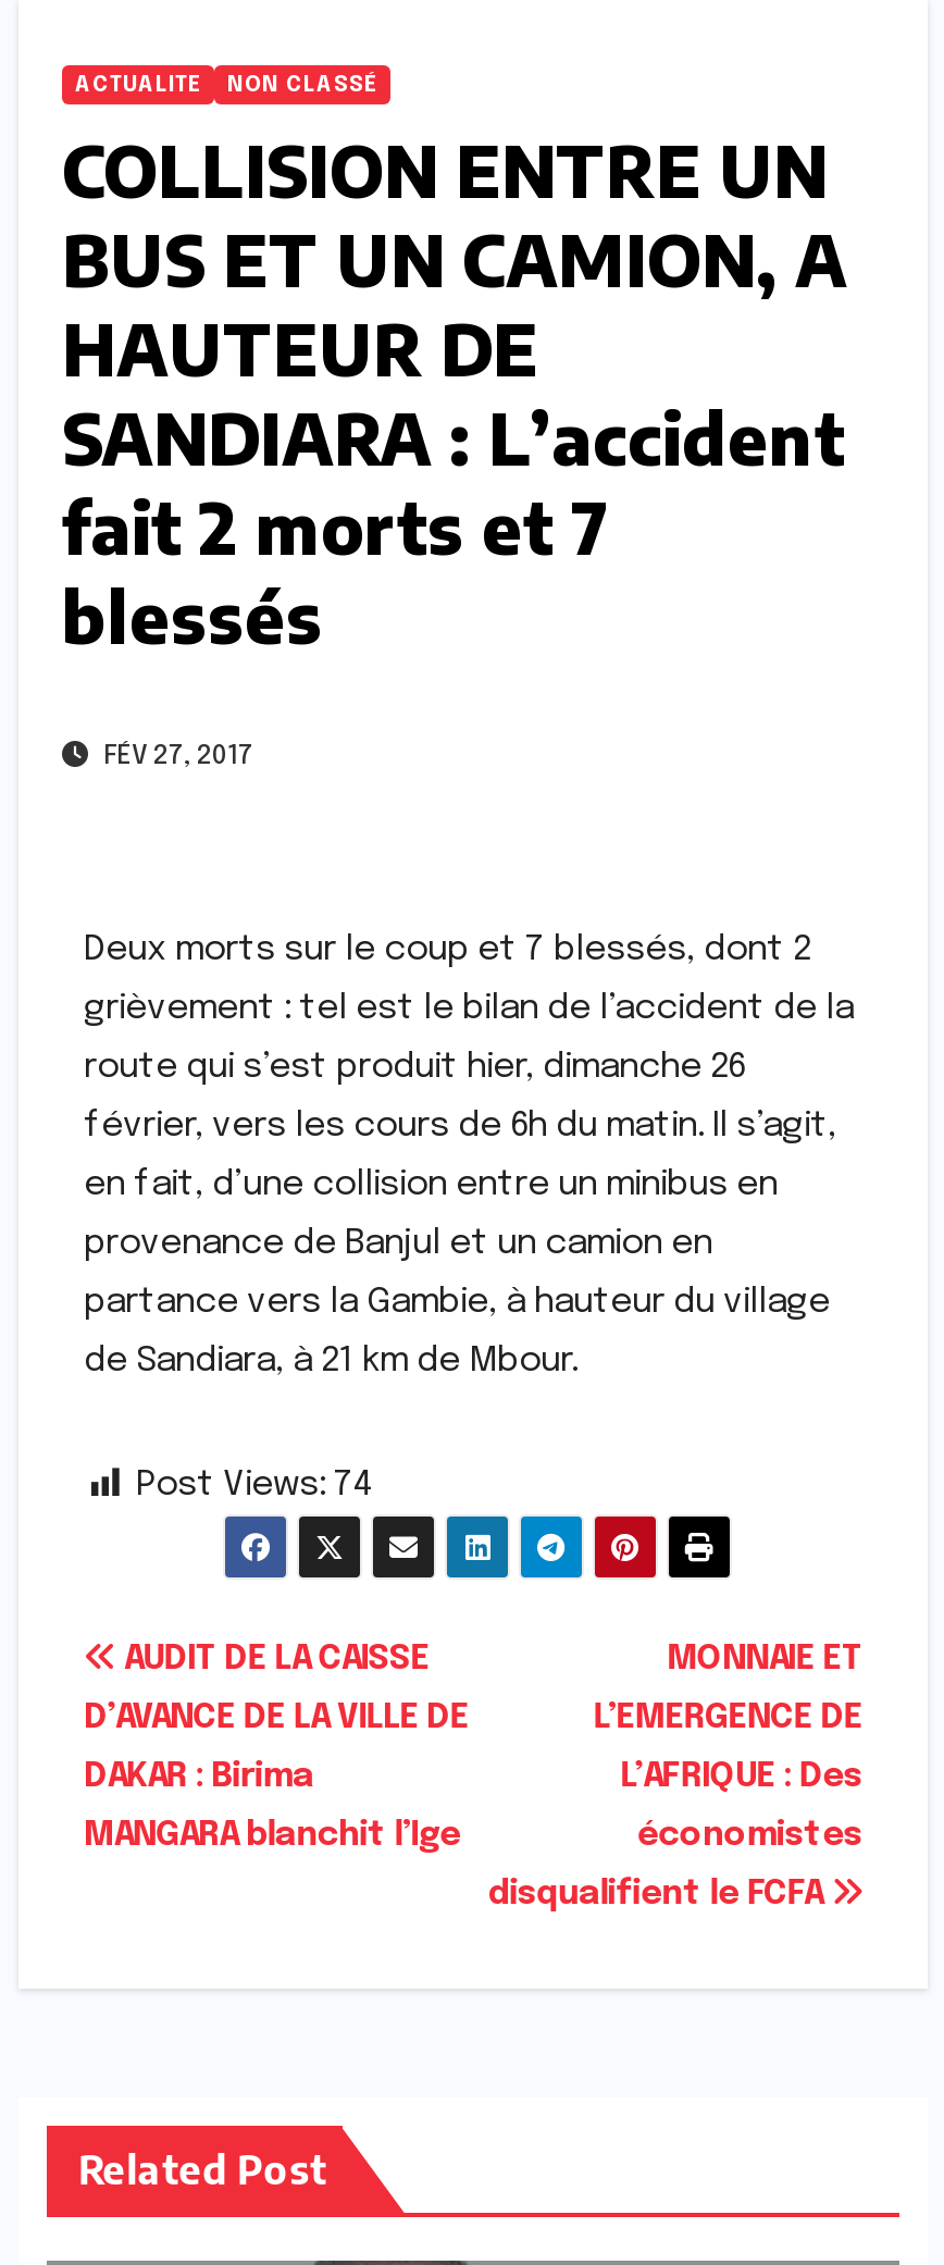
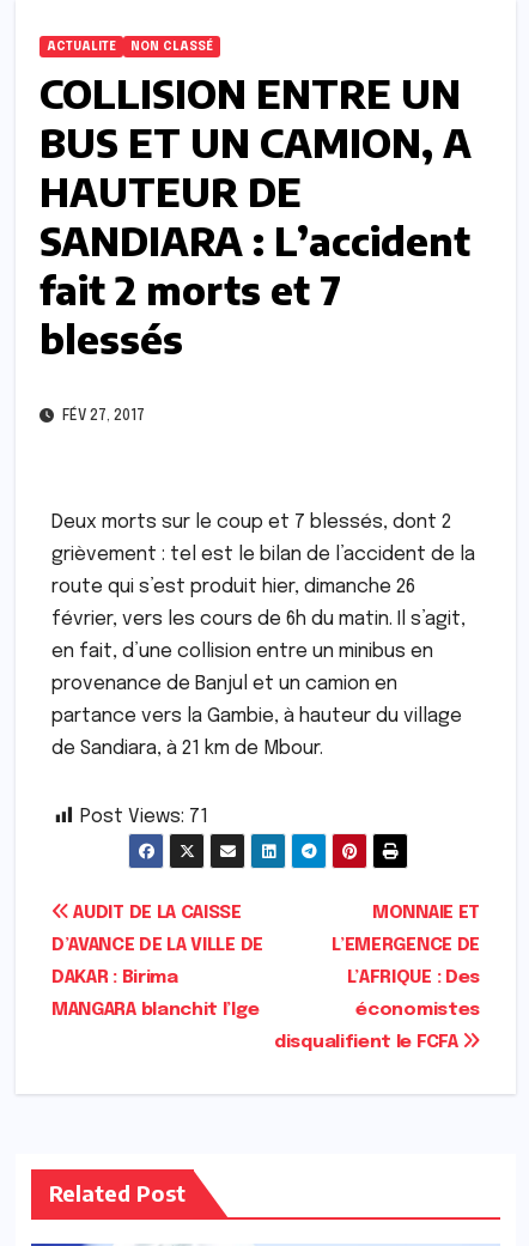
[136,1466,375,1503] Post Views: 74 -> [80,807,208,827] Post Views: 71

